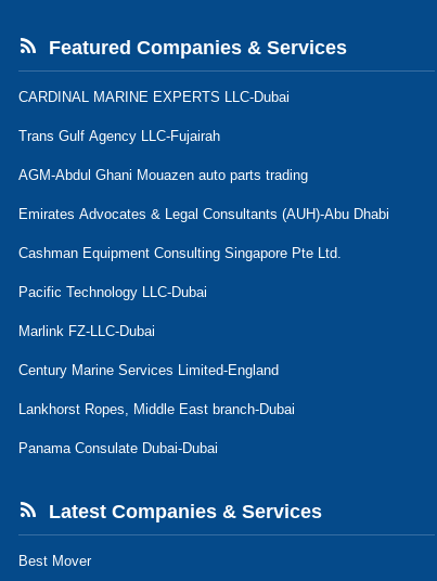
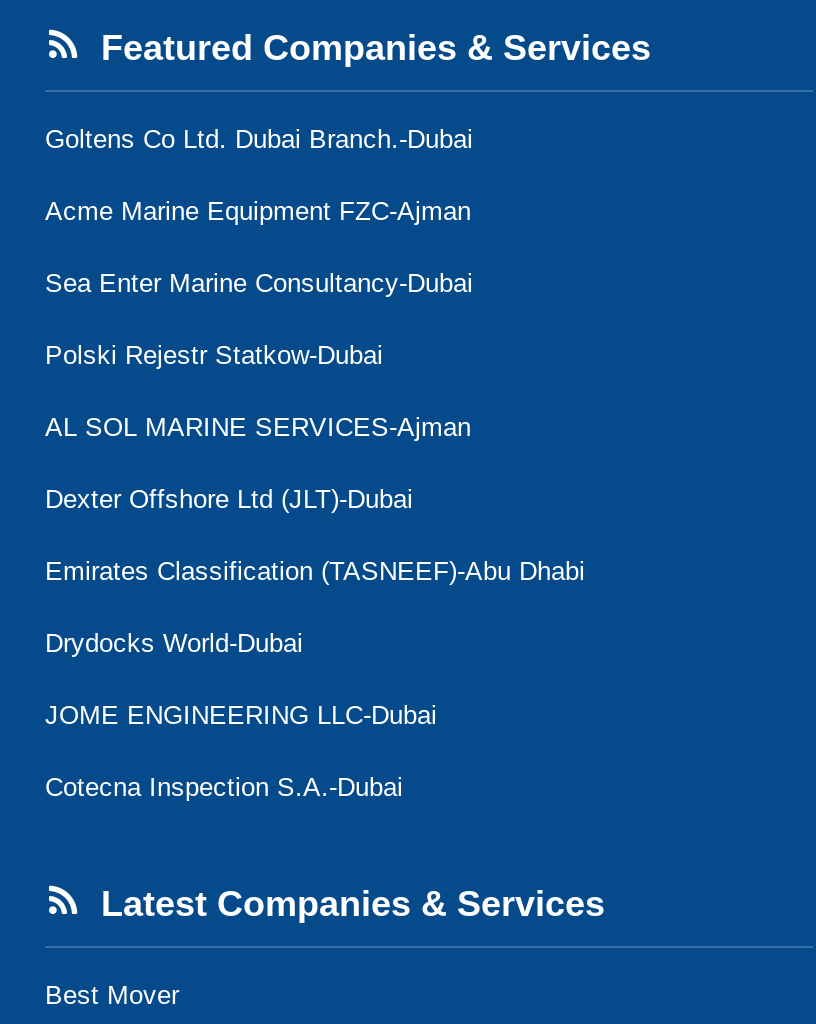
[18,89,290,105] CARDINAL MARINE EXPERTS LLC-Dubai -> [45,124,473,154] Goltens Co Ltd. Dubai Branch.-Dubai
[18,128,220,144] Trans Gulf Agency LLC-Fujairah -> [45,196,471,226] Acme Marine Equipment FZC-Ajman
[18,167,308,183] AGM-Abdul Ghani Mouazen auto parts trading -> [45,268,473,298] Sea Enter Marine Consultancy-Dubai
[18,206,389,222] Emirates Advocates & Legal Consultants (AUH)-Abu Dhabi -> [45,340,383,370] Polski Rejestr Statkow-Dubai
[18,245,342,261] Cashman Equipment Consulting Singapore Pte Ltd. -> [45,412,471,442] AL SOL MARINE SERVICES-Ajman
[18,284,207,300] Pacific Technology LLC-Dubai -> [45,484,413,514] Dexter Offshore Ltd (JLT)-Dubai
[18,323,155,339] Marlink FZ-LLC-Dubai -> [45,556,585,586] Emirates Classification (TASNEEF)-Abu Dhabi
[18,362,279,378] Century Marine Services Limited-England -> [45,628,303,658] Drydocks World-Dubai
[18,401,295,417] Lankhorst Ropes, Middle East branch-Dubai -> [45,700,437,730] JOME ENGINEERING LLC-Dubai
[18,440,218,456] Panama Consulate Dubai-Dubai -> [45,772,403,802] Cotecna Inspection S.A.-Dubai

